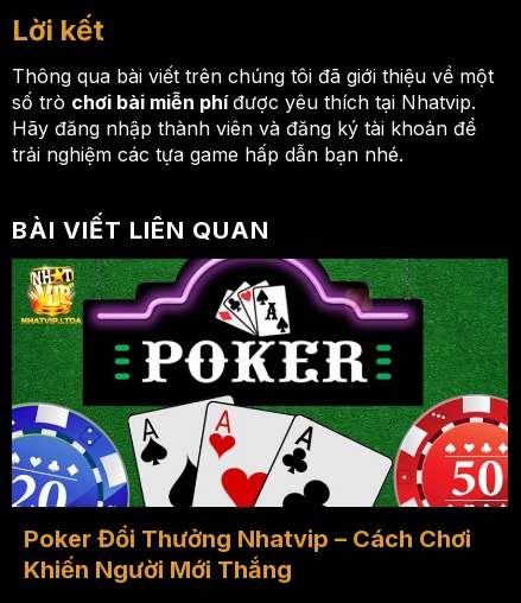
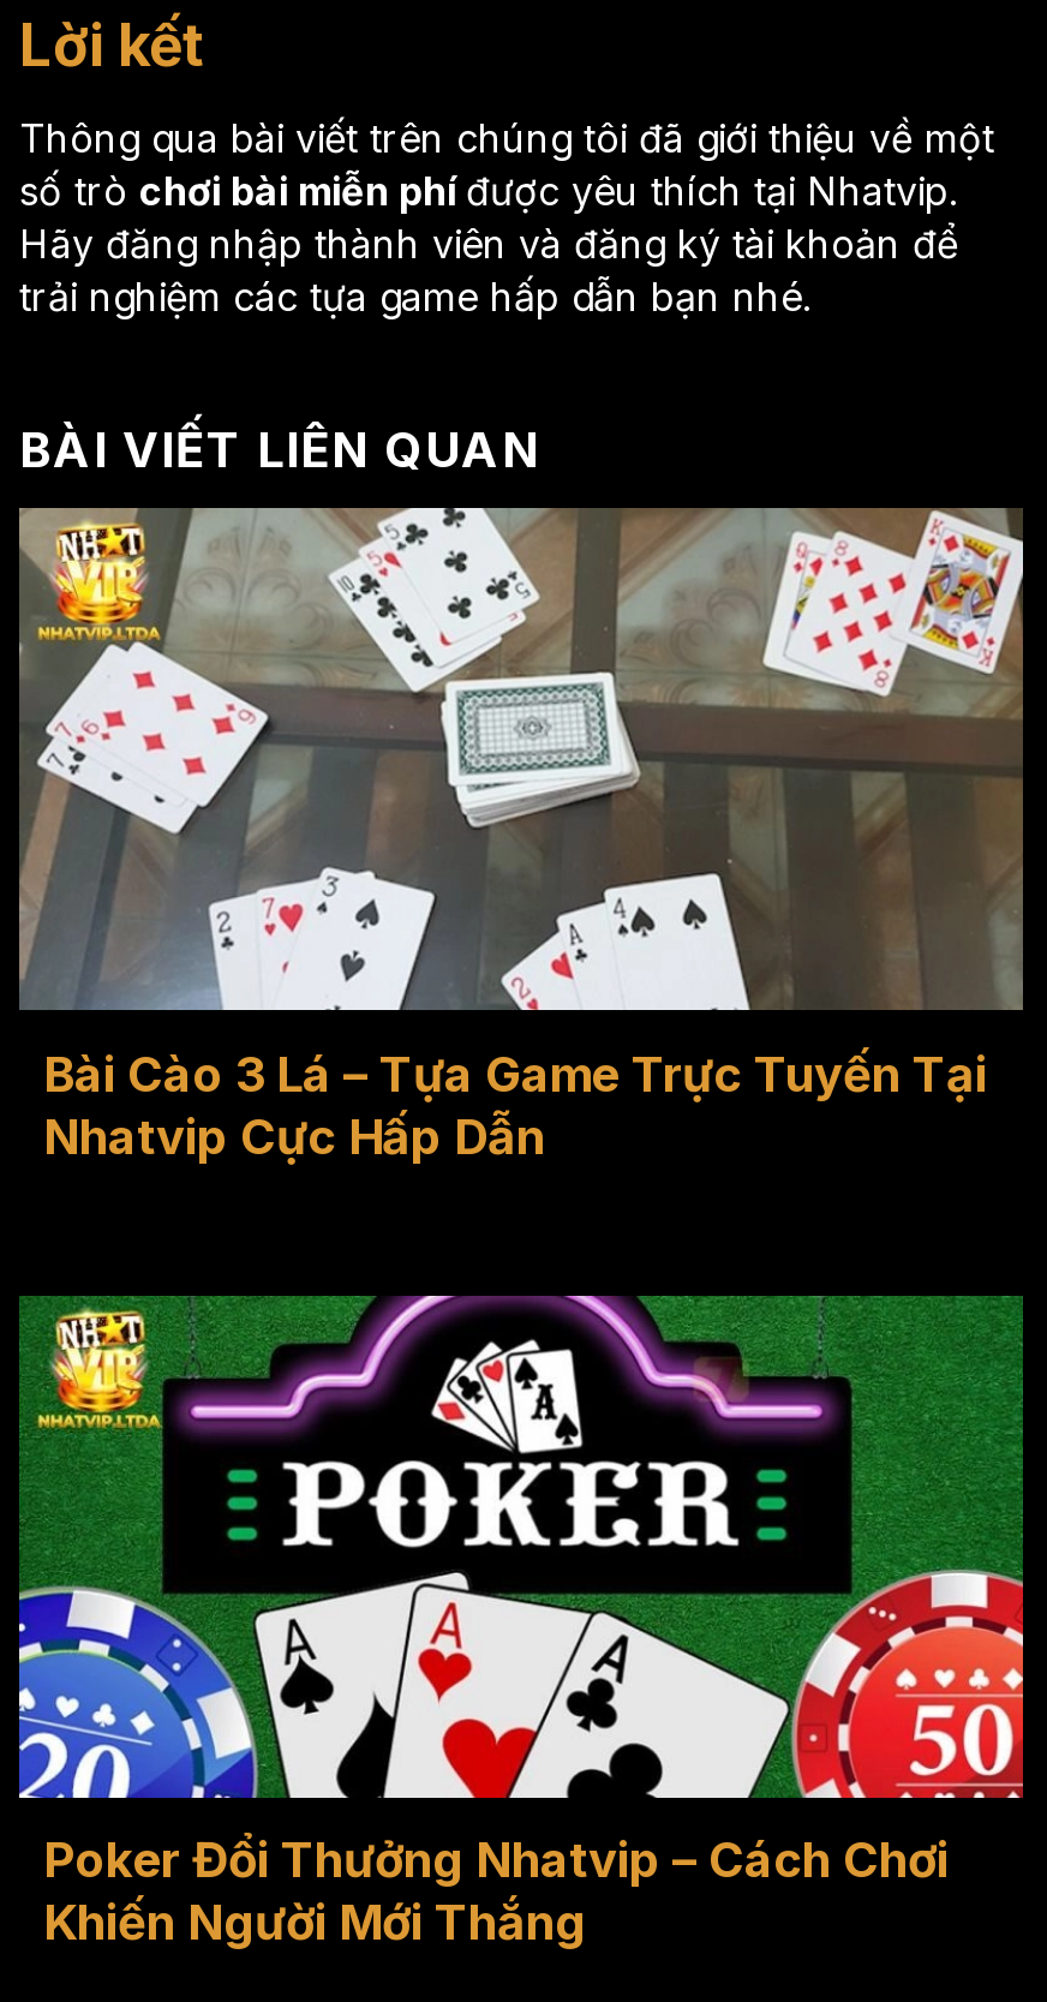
none -> [17,506,1025,1166] [image] | Bài Cào 3 Lá – Tựa Game Trực Tuyến Tại | Nhatvip Cực Hấp Dẫn

